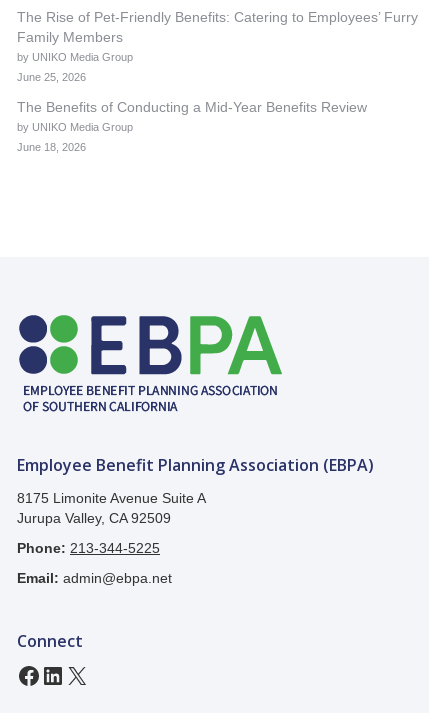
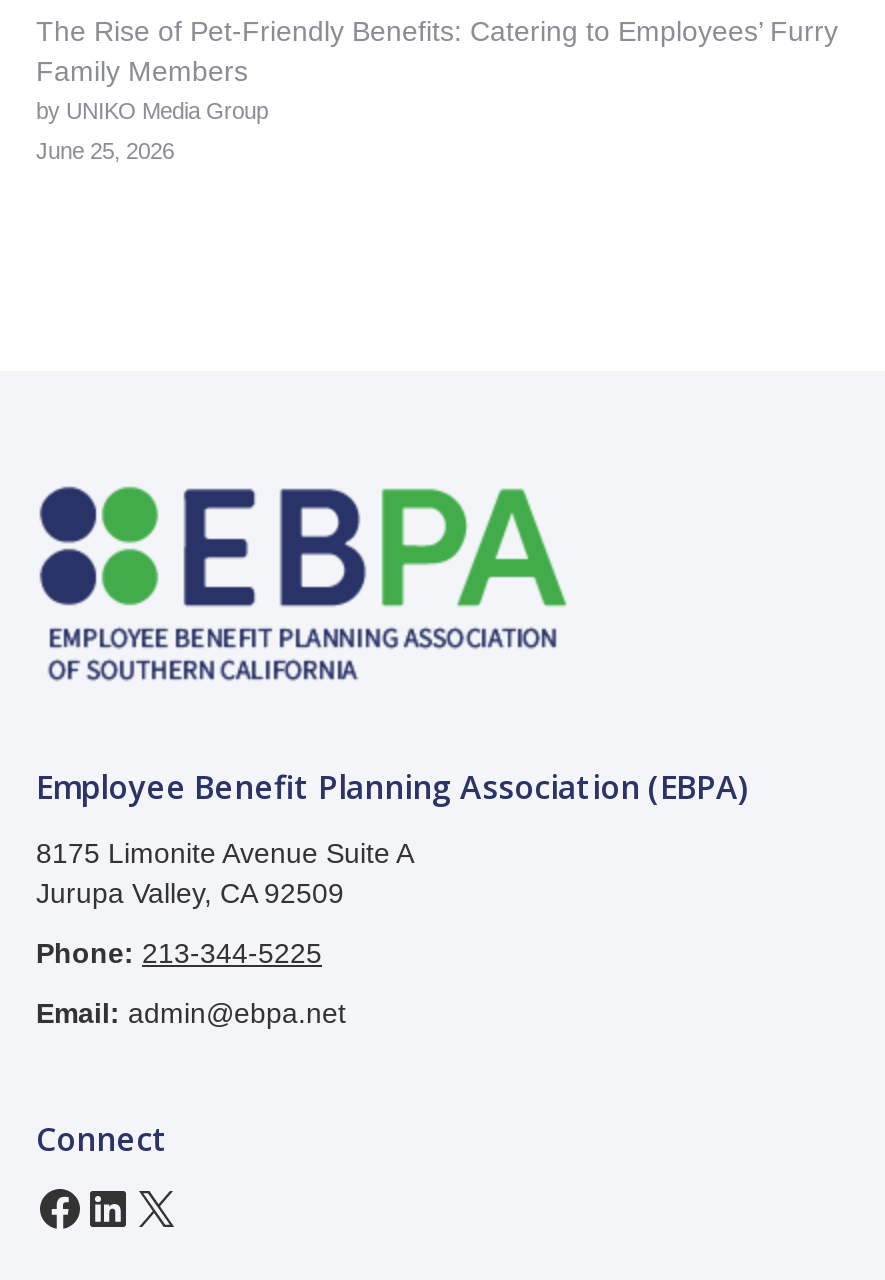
[17,99,367,153] The Benefits of Conducting a Mid-Year Benefits Review | by UNIKO Media Group | June 18, 2026 -> none

